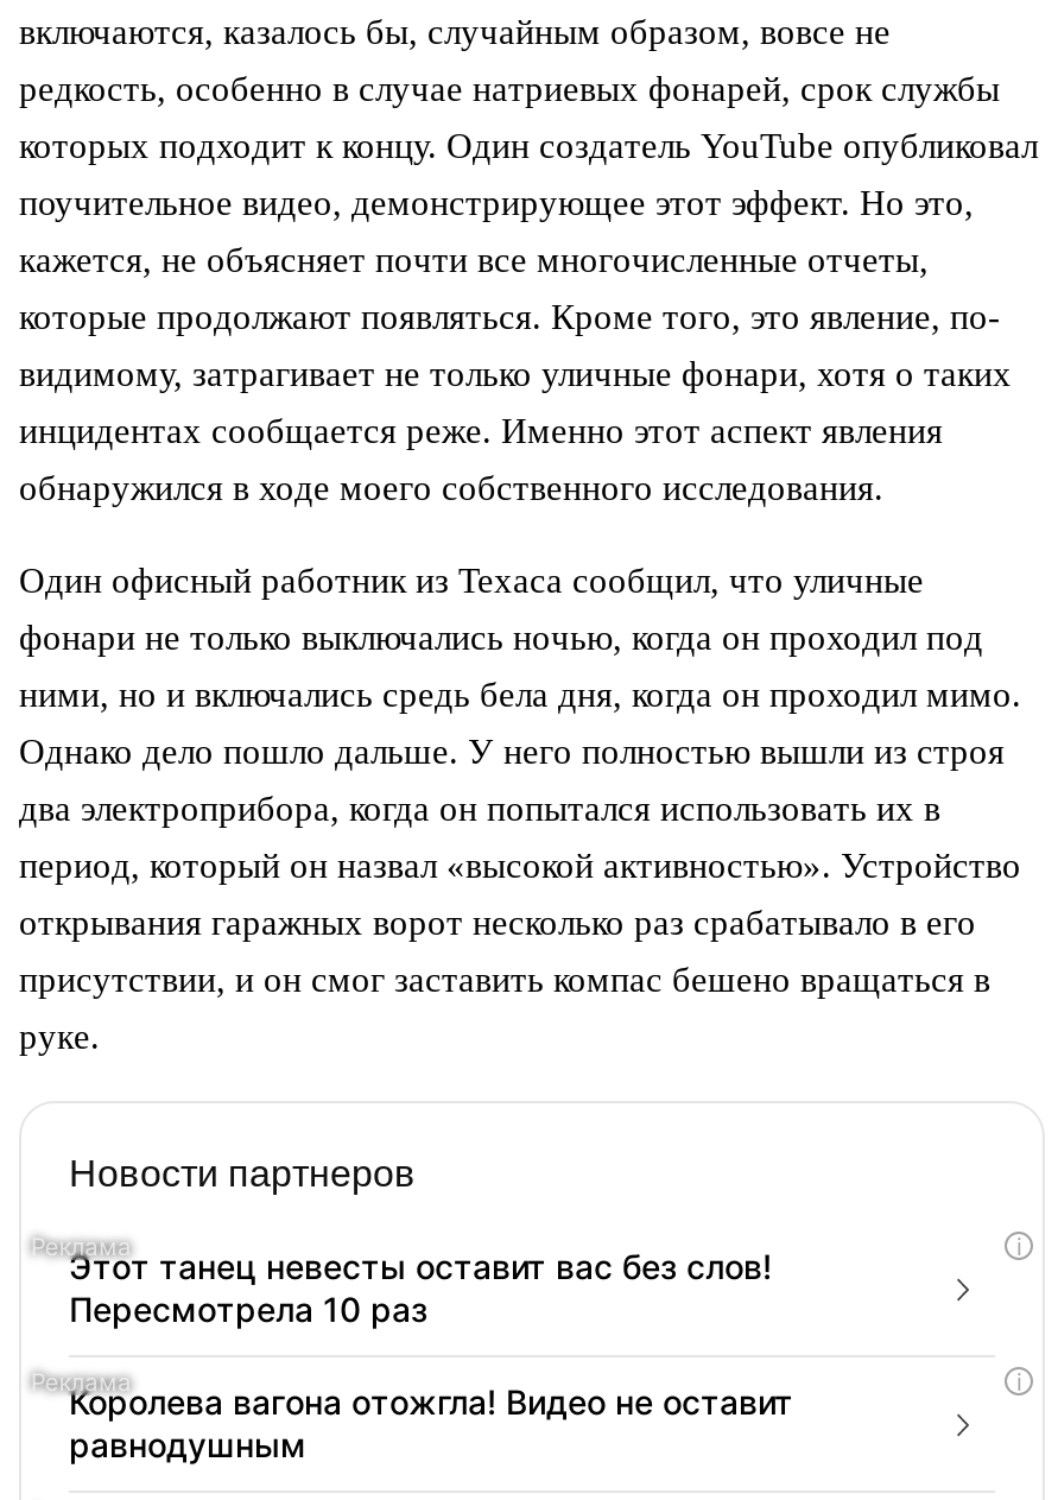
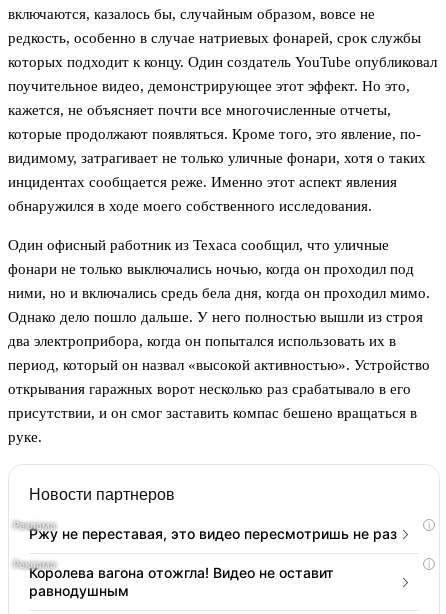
[69,1246,772,1329] Этот танец невесты оставит вас без слов! | Пересмотрела 10 раз -> [29,525,397,542] Ржу не переставая, это видео пересмотришь не раз

